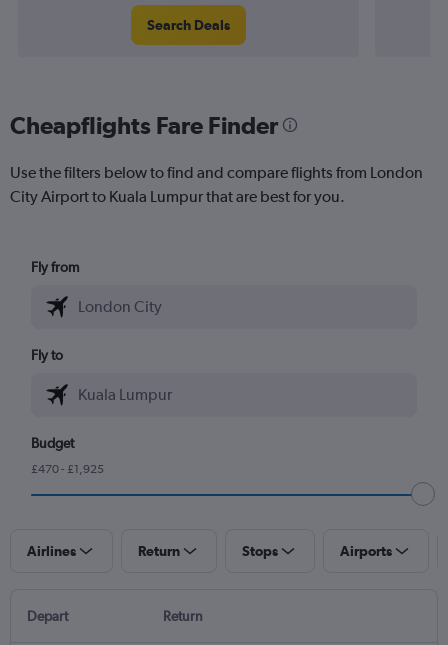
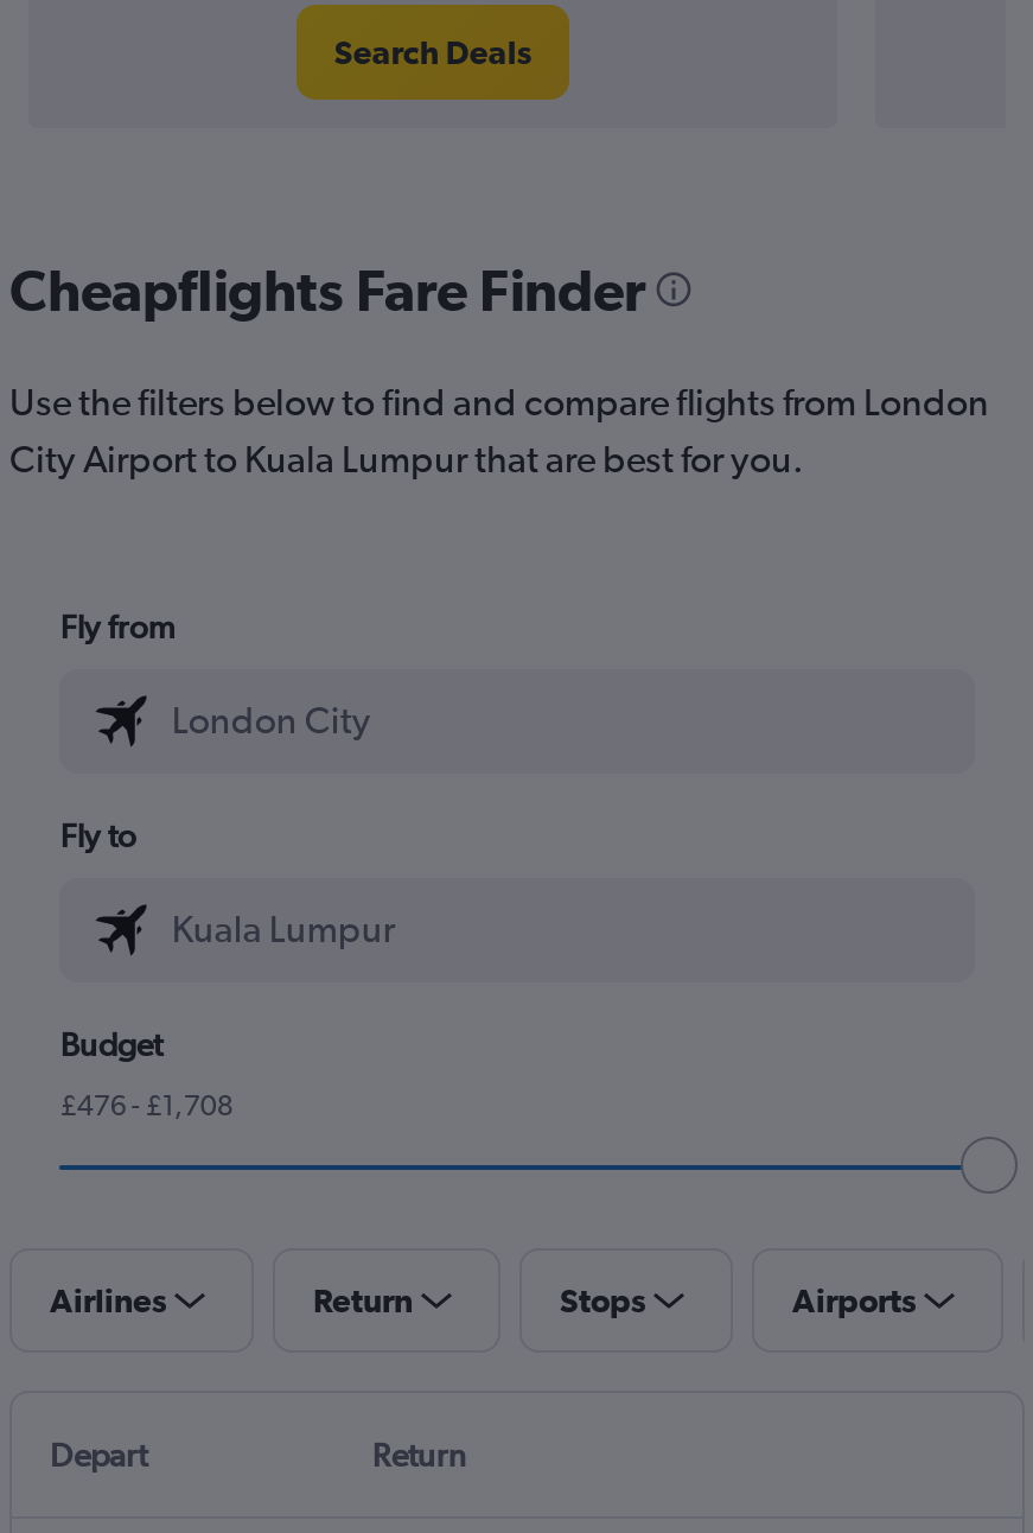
[31,462,104,476] £470 - £1,925 -> [60,1089,233,1122] £476 - £1,708

